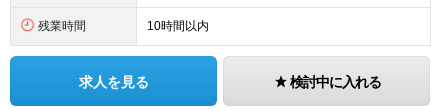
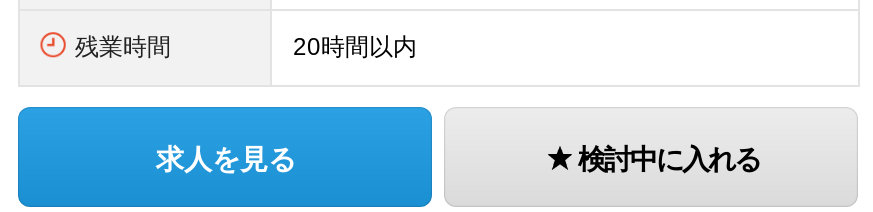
[147,19,209,33] 10時間以内 -> [293,33,417,61] 20時間以内

